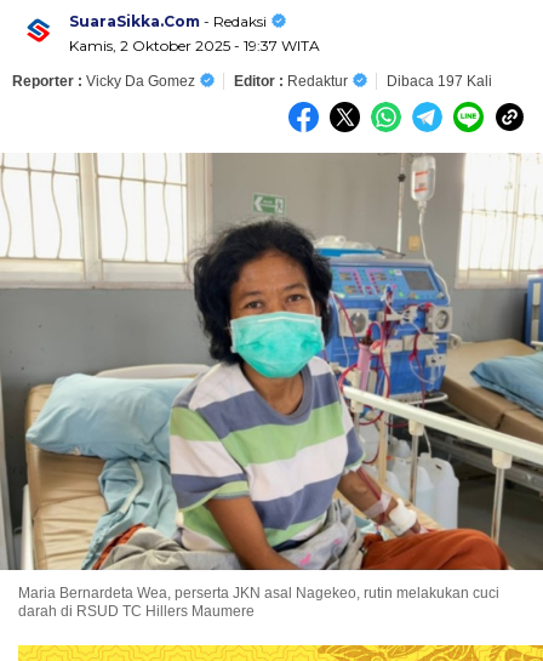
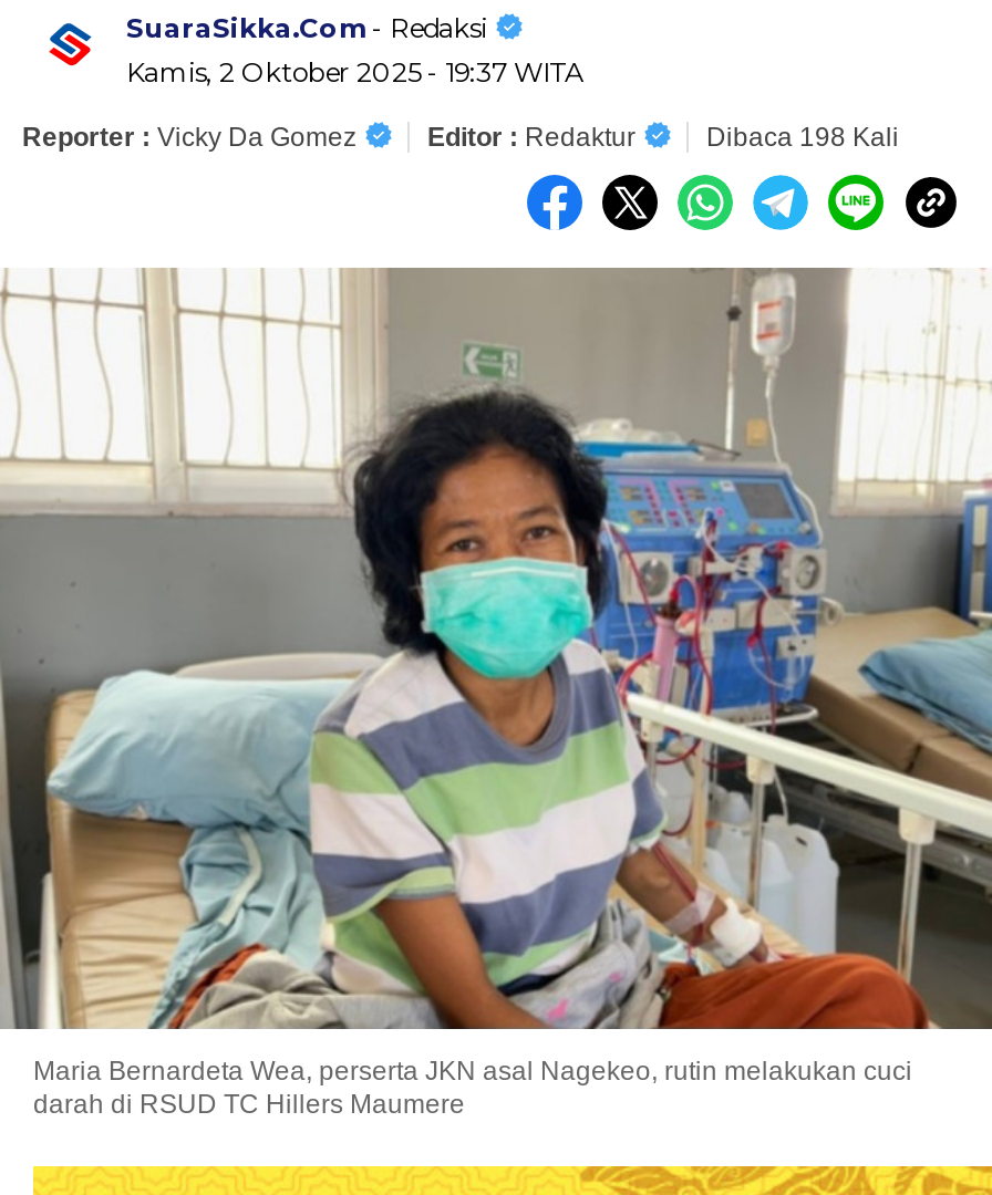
[383,73,492,90] Dibaca 197 Kali -> [700,123,899,154] Dibaca 198 Kali

